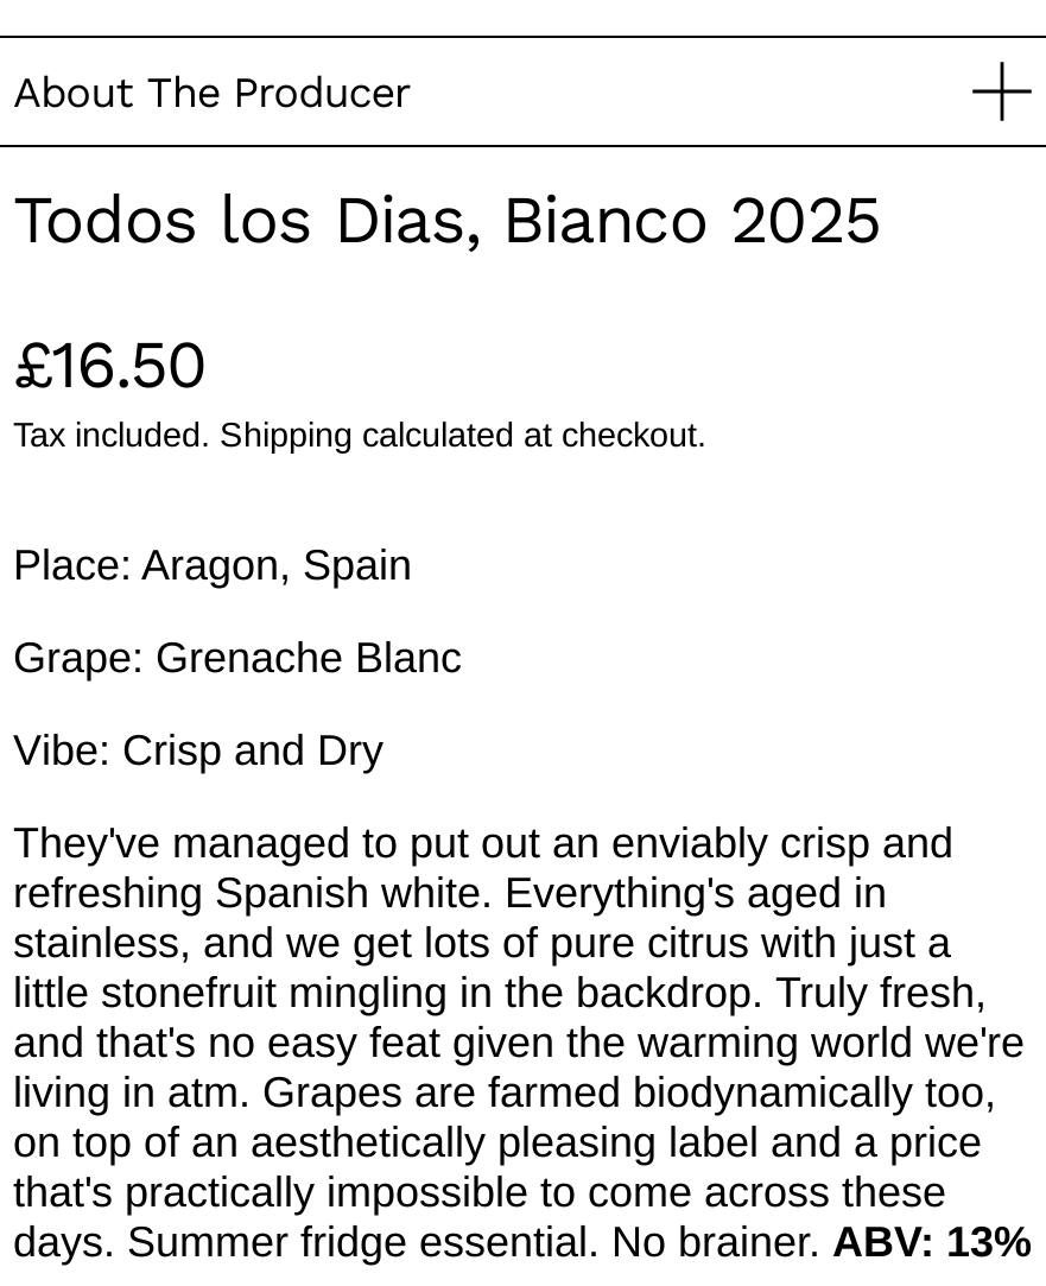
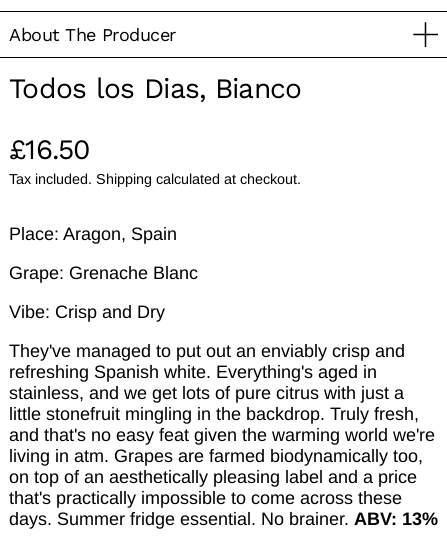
[13,179,880,258] Todos los Dias, Bianco 2025 -> [9,72,301,105] Todos los Dias, Bianco

